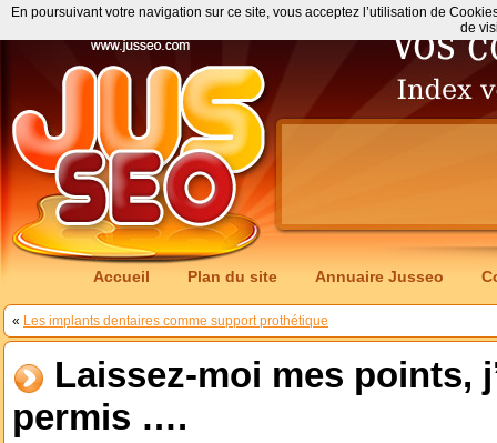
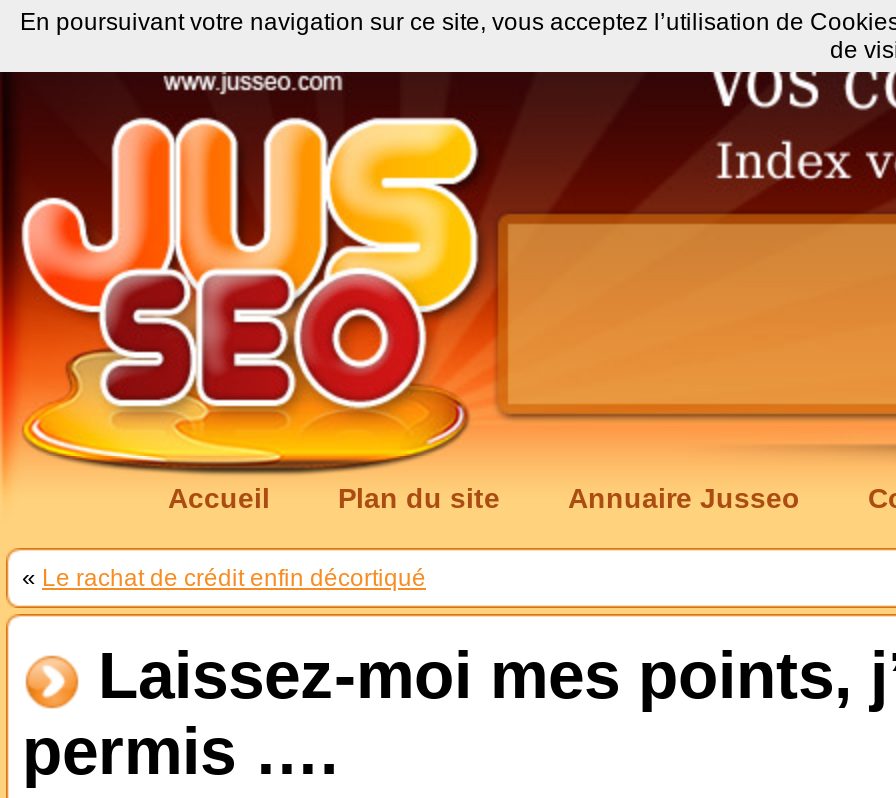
[12,313,328,329] «Les implants dentaires comme support prothétique -> [22,564,426,592] «Le rachat de crédit enfin décortiqué

